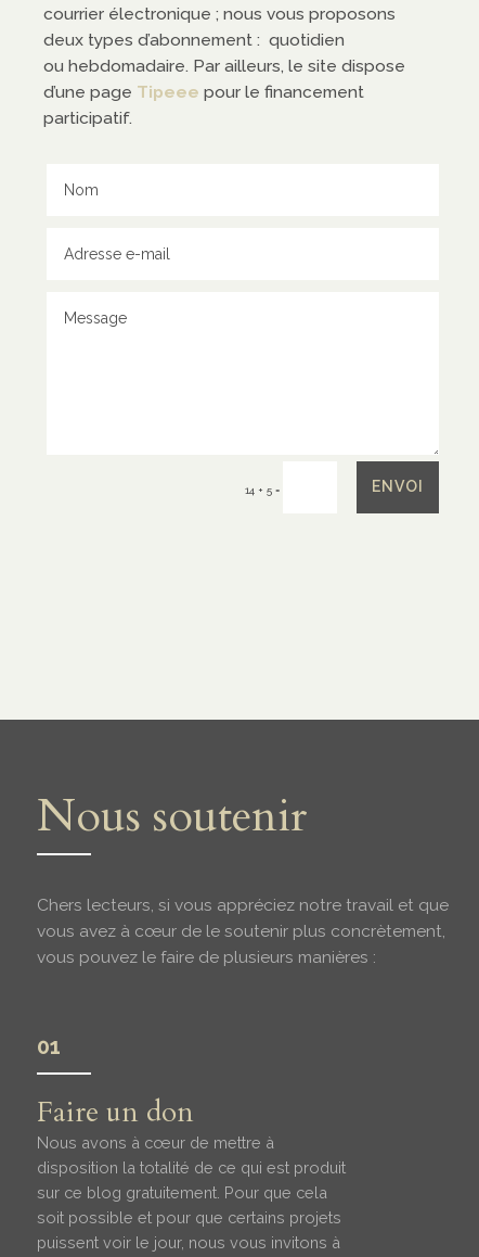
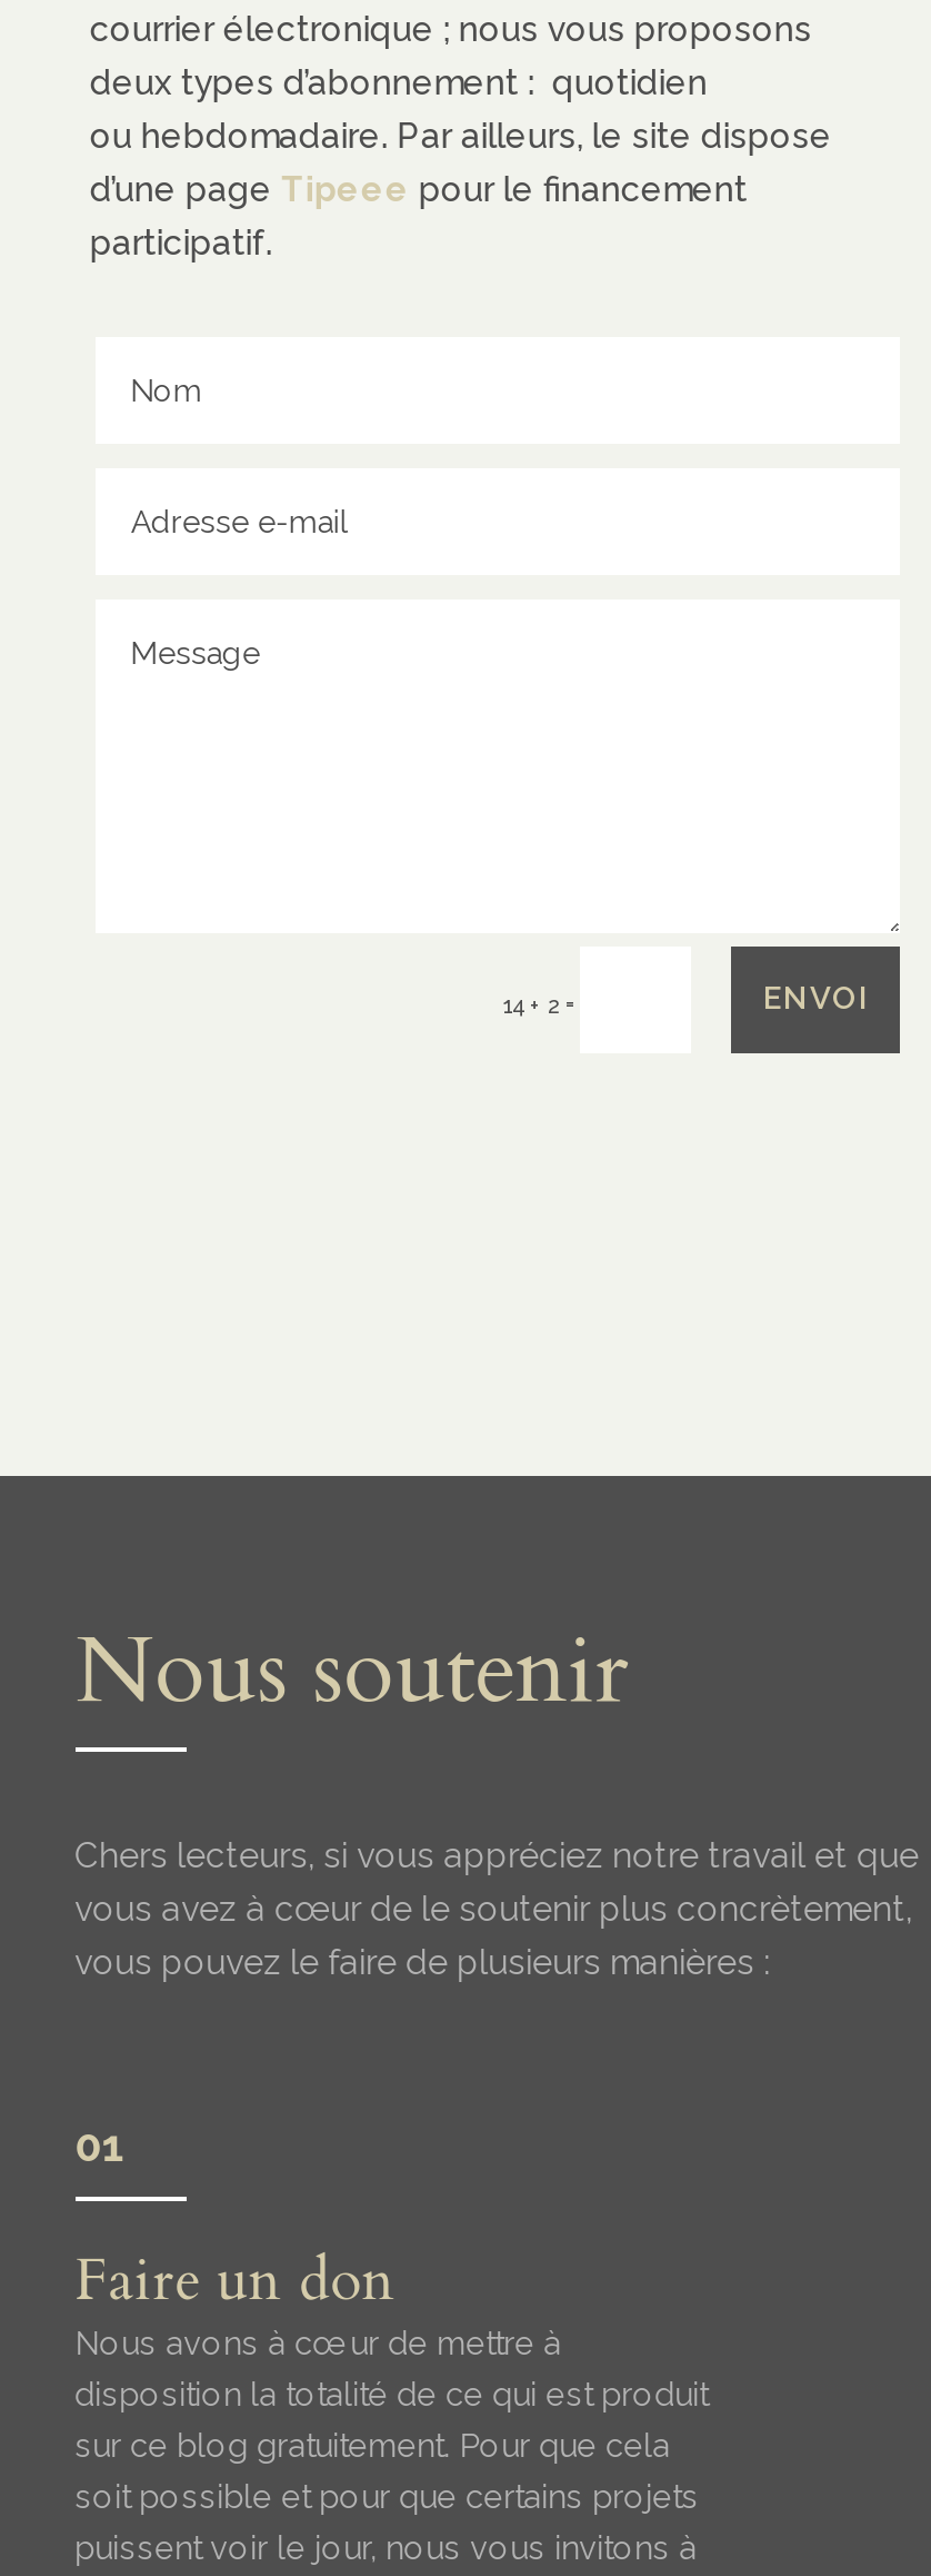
[245,483,283,496] 14 + 5 = -> [503,990,581,1016] 14 + 2 =

